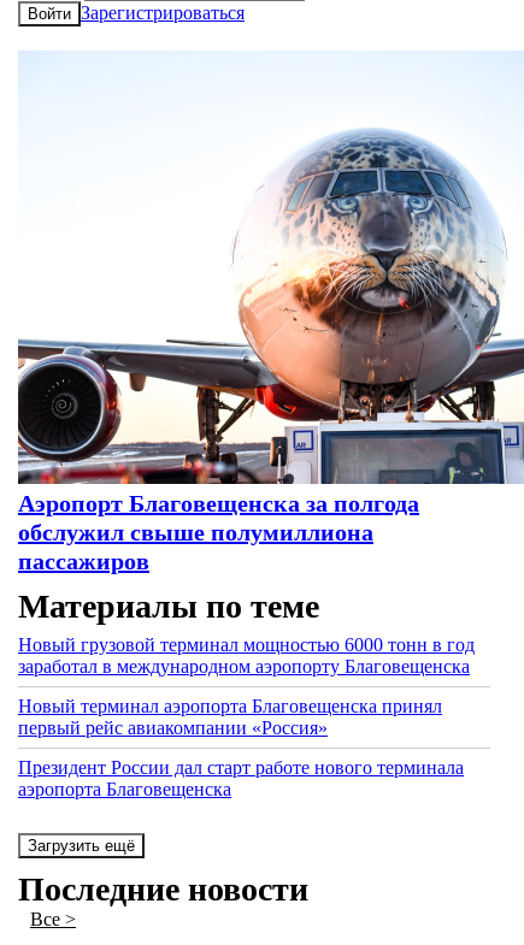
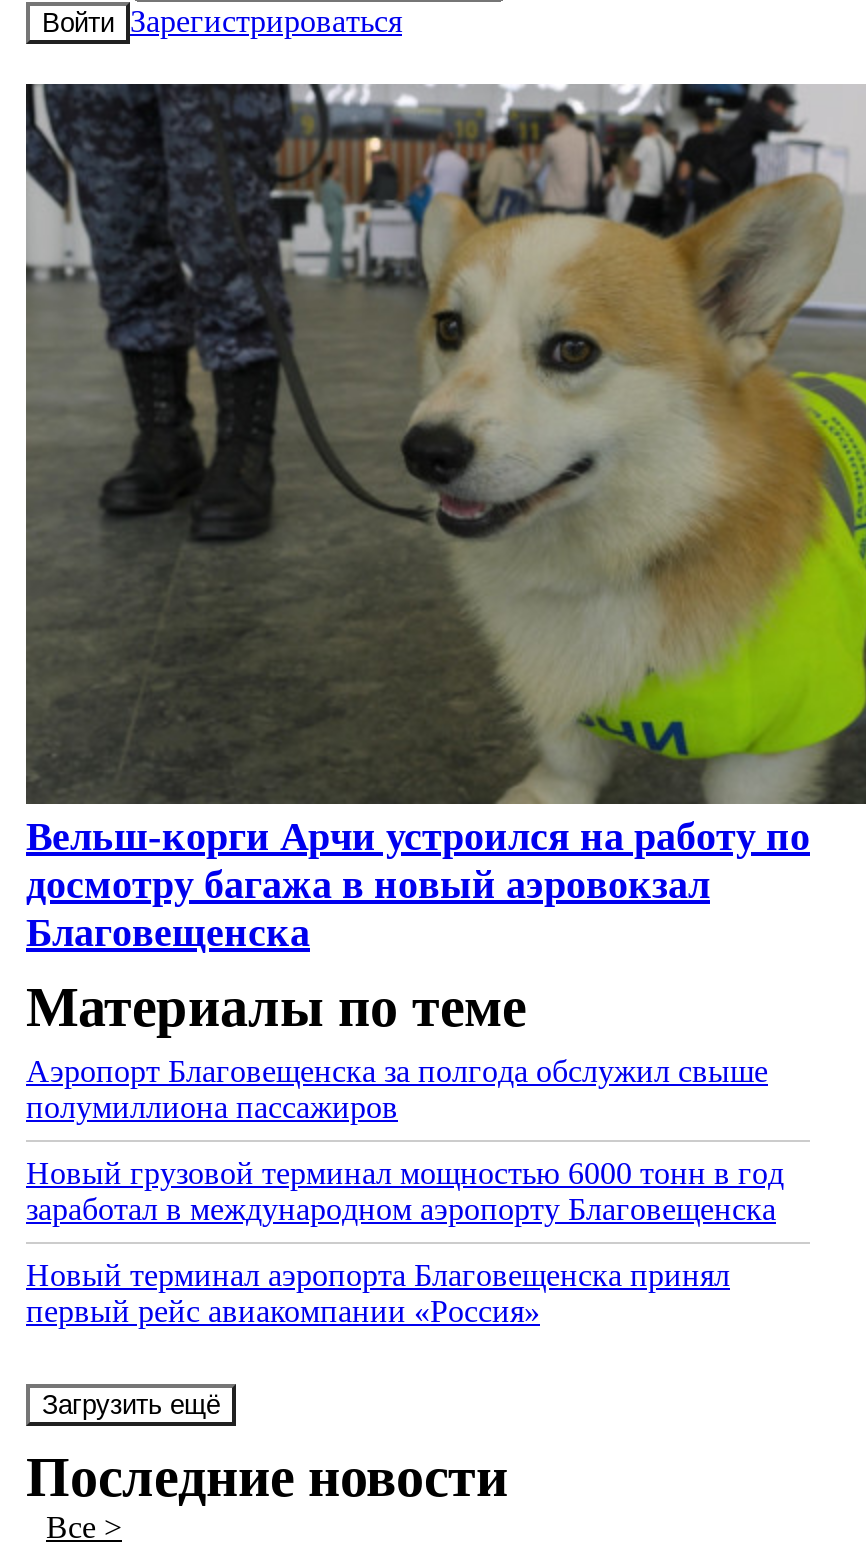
[17,51,520,575] [image] | Аэропорт Благовещенска за полгода | обслужил свыше полумиллиона | пассажиров -> [24,82,860,955] [image] | Вельш-корги Арчи устроился на работу по | досмотру багажа в новый аэровокзал | Благовещенска
none -> [26,1055,768,1125] Аэропорт Благовещенска за полгода обслужил свыше | полумиллиона пассажиров
moved [18,635,475,738] -> [26,1157,784,1329]: Новый грузовой терминал мощностью 6000 тонн в год | заработал в международном аэропорту Благовещенска | Новый терминал аэропорта Благовещенска принял | первый рейс авиакомпании «Россия»
[18,758,464,800] Президент России дал старт работе нового терминала | аэропорта Благовещенска -> none

